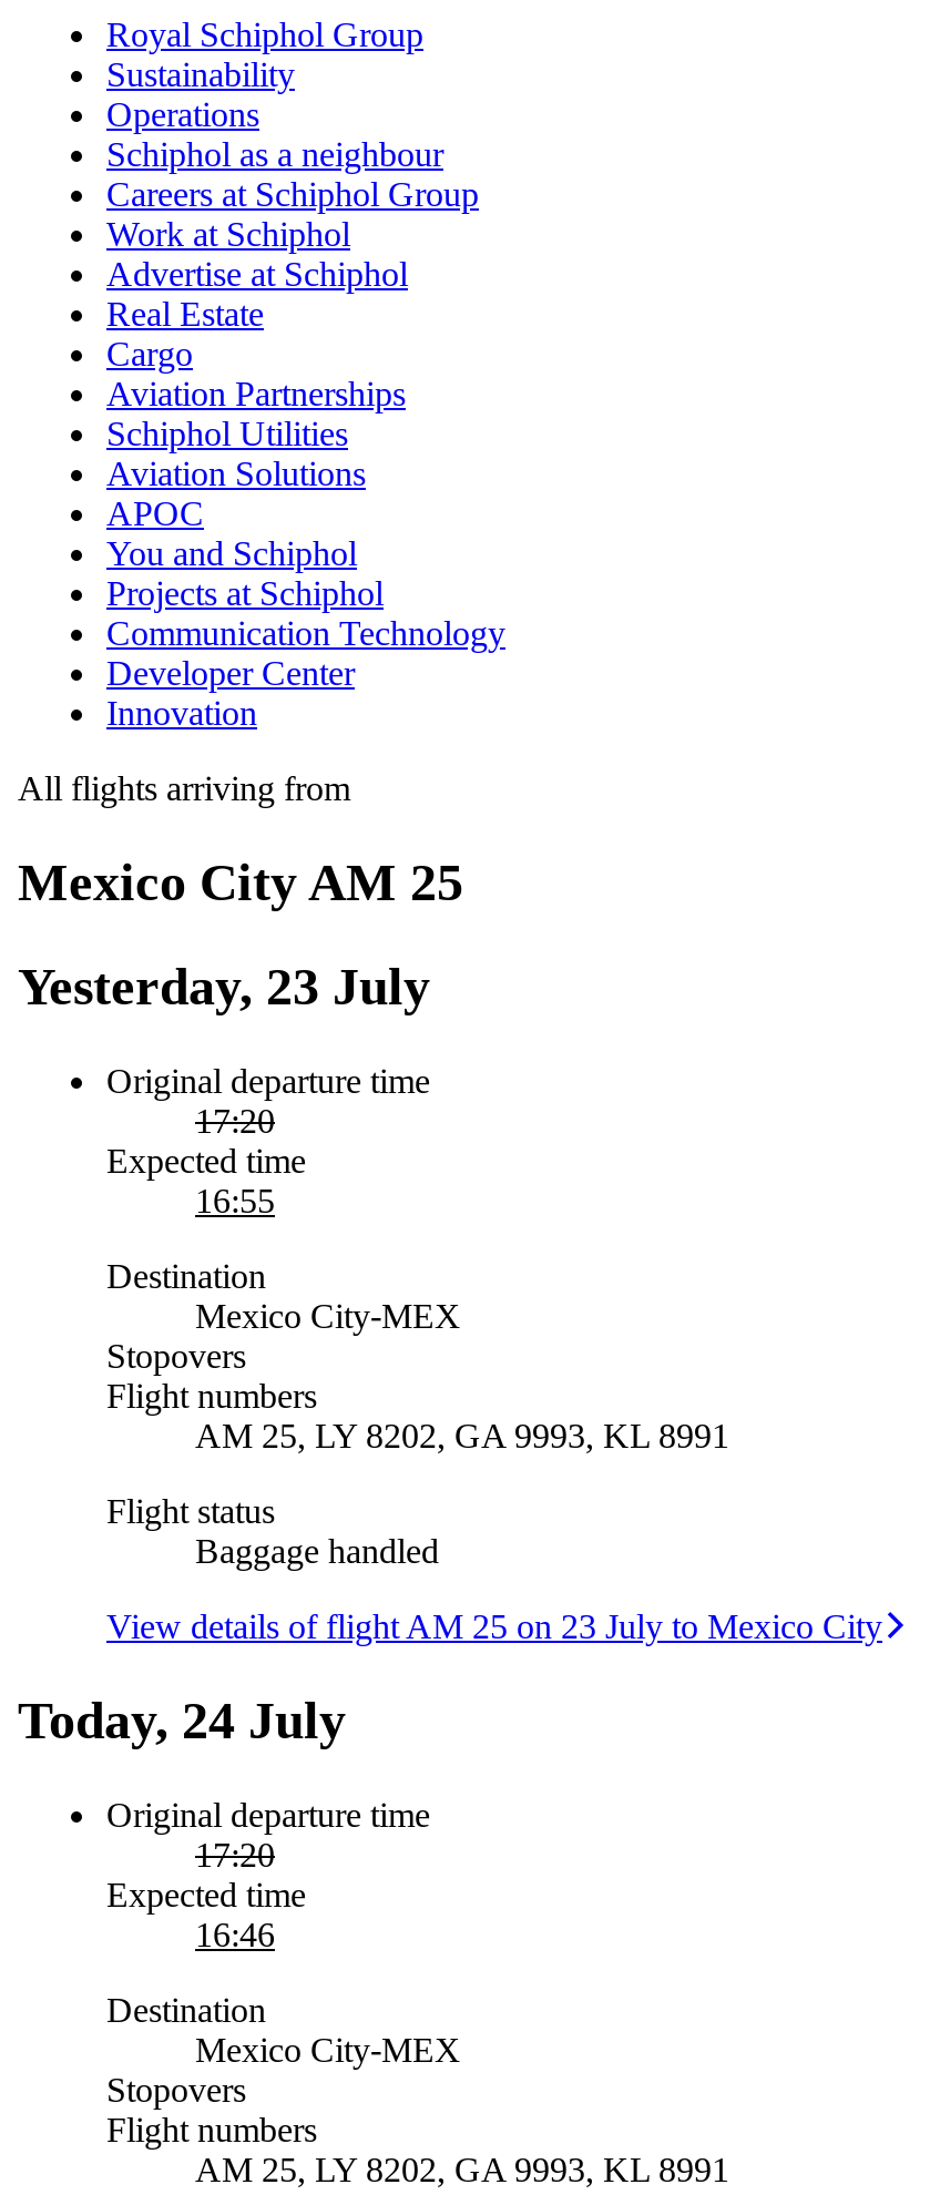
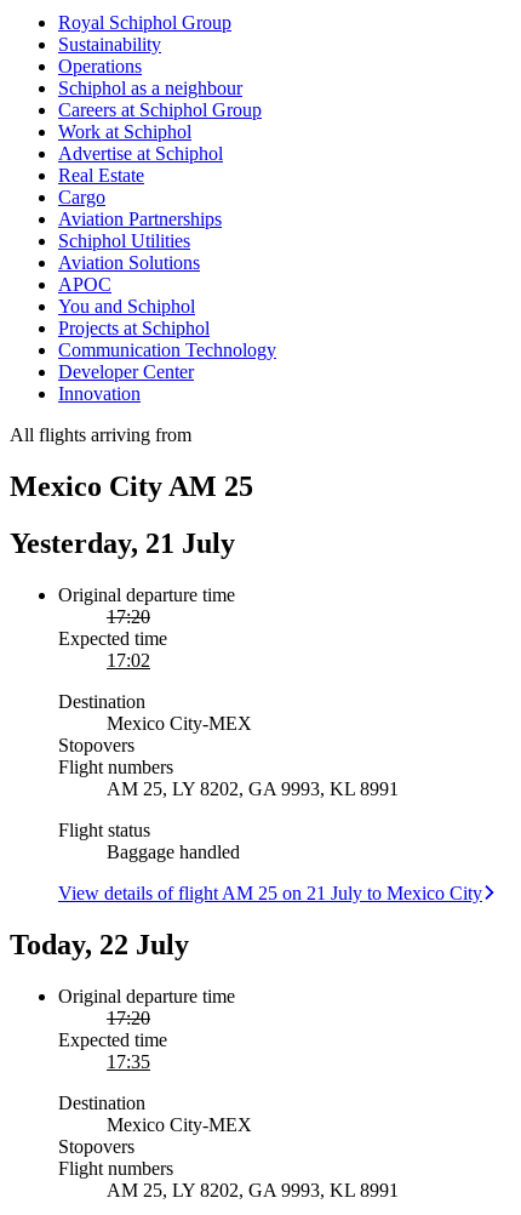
[18,957,430,1015] Yesterday, 23 July -> [10,527,235,559] Yesterday, 21 July
[195,1181,275,1219] 16:55 -> [107,650,150,670] 17:02
[106,1607,882,1644] View details of flight AM 25 on 23 July to Mexico City -> [58,882,482,903] View details of flight AM 25 on 21 July to Mexico City
[18,1691,346,1748] Today, 24 July -> [10,928,189,960] Today, 22 July
[195,1915,275,1952] 16:46 -> [107,1051,150,1071] 17:35

